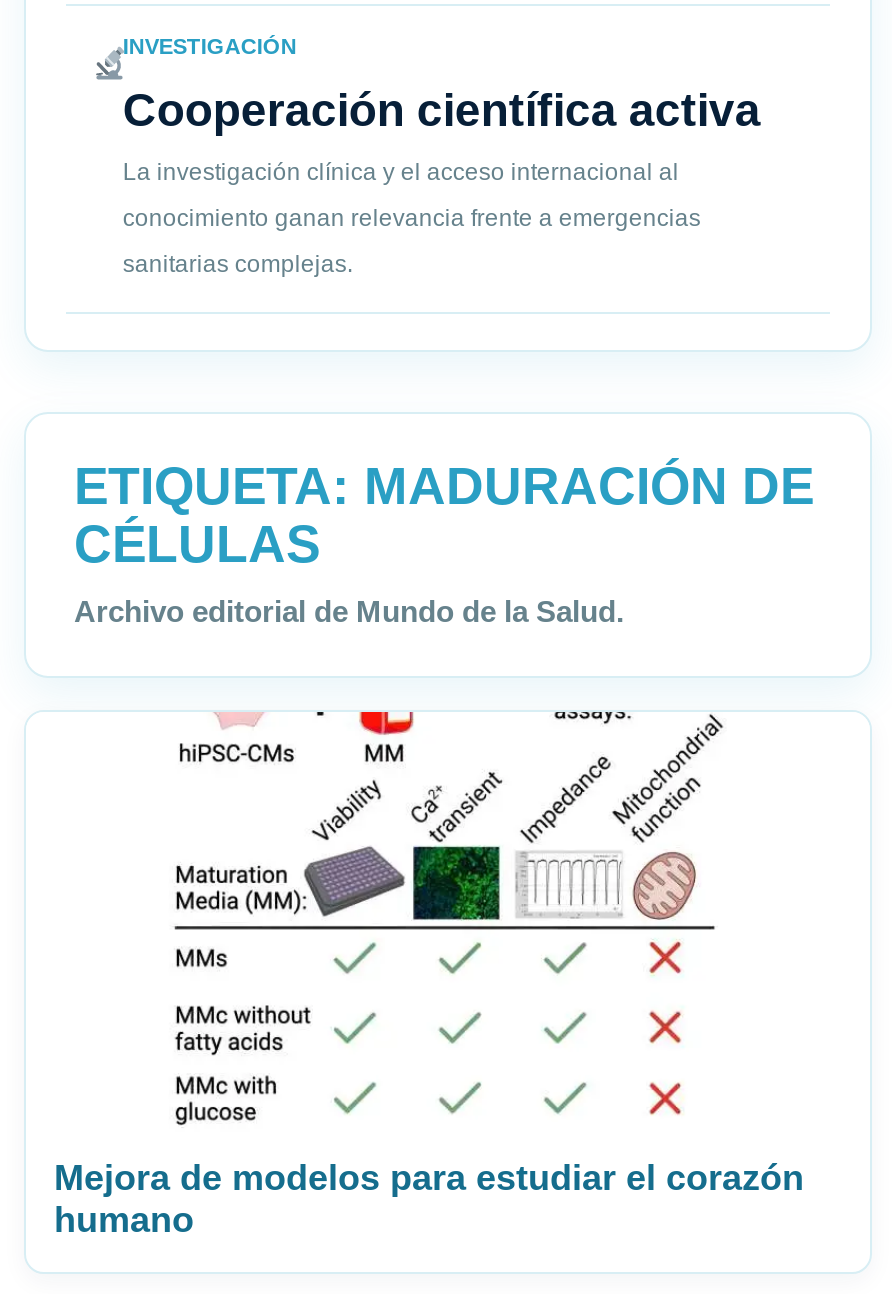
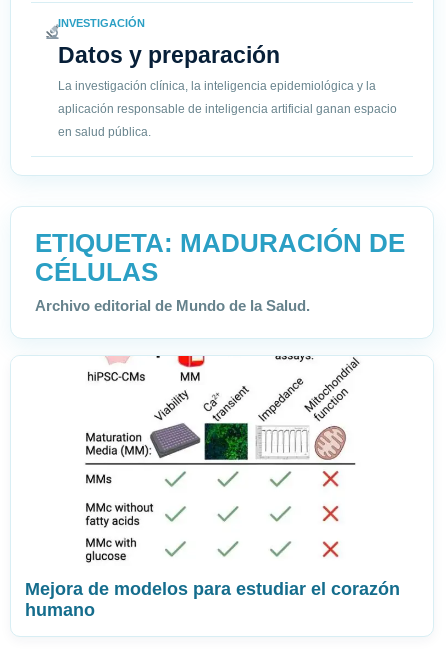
[123,84,761,186] Cooperación científica activa | La investigación clínica y el acceso internacional al -> [58,42,376,93] Datos y preparación | La investigación clínica, la inteligencia epidemiológica y la
[123,204,701,232] conocimiento ganan relevancia frente a emergencias -> [58,102,397,116] aplicación responsable de inteligencia artificial ganan espacio
[123,250,353,278] sanitarias complejas. -> [58,125,151,139] en salud pública.

